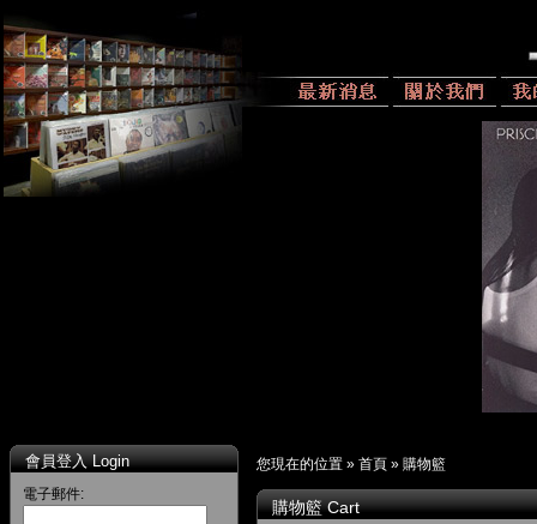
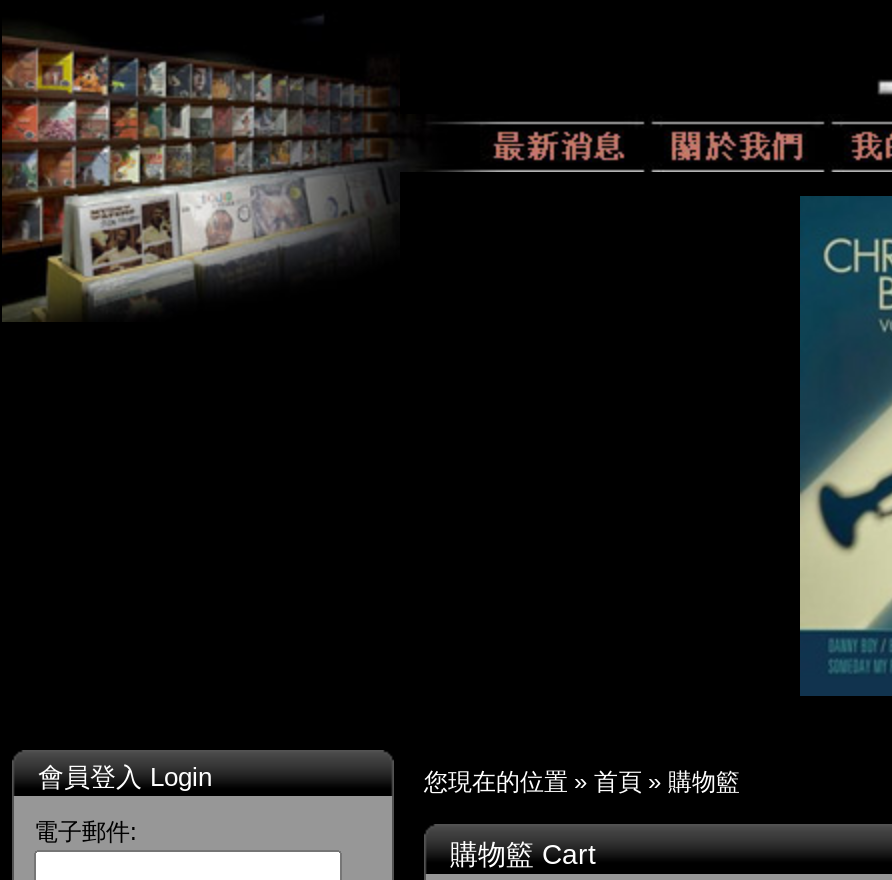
[482,121,533,412] [image] -> [800,196,886,694] [image]

